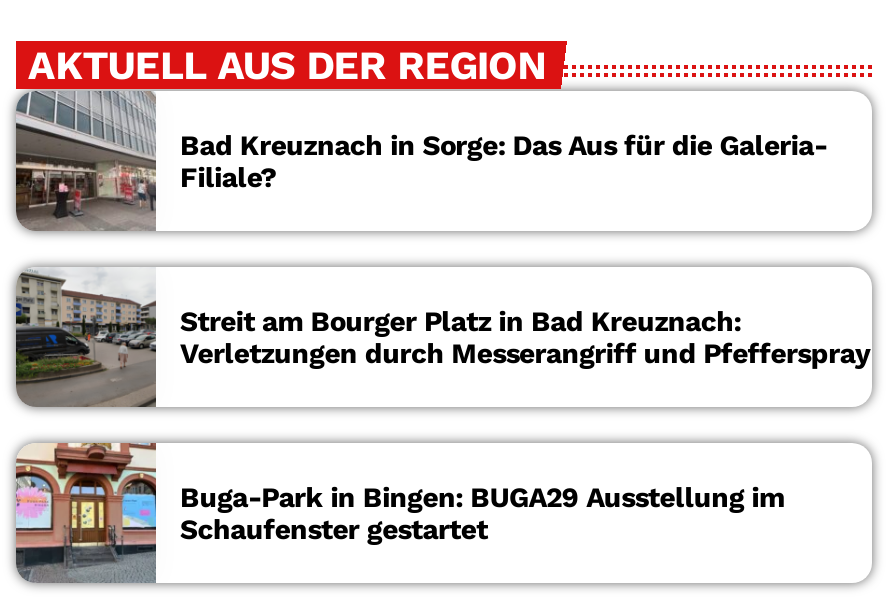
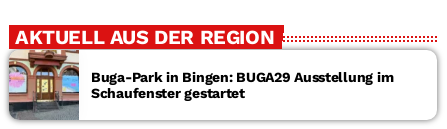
[14,95,827,225] [image] | Bad Kreuznach in Sorge: Das Aus für die Galeria- | Filiale? -> none
[10,261,878,413] [image] | Streit am Bourger Platz in Bad Kreuznach: | Verletzungen durch Messerangriff und Pfefferspray -> none

